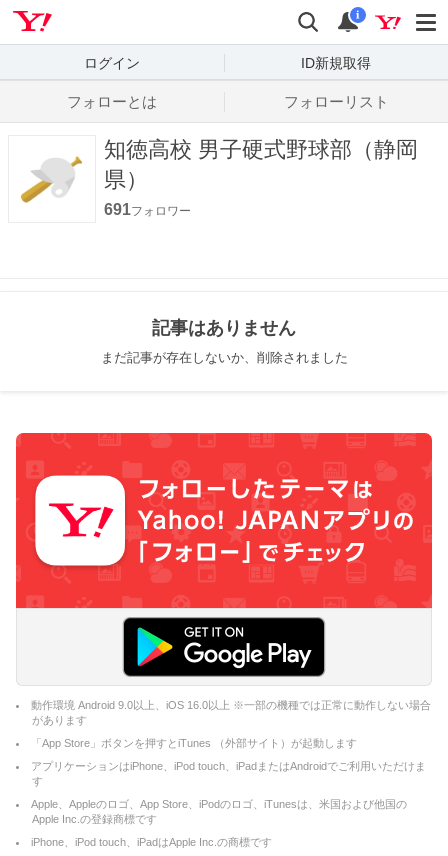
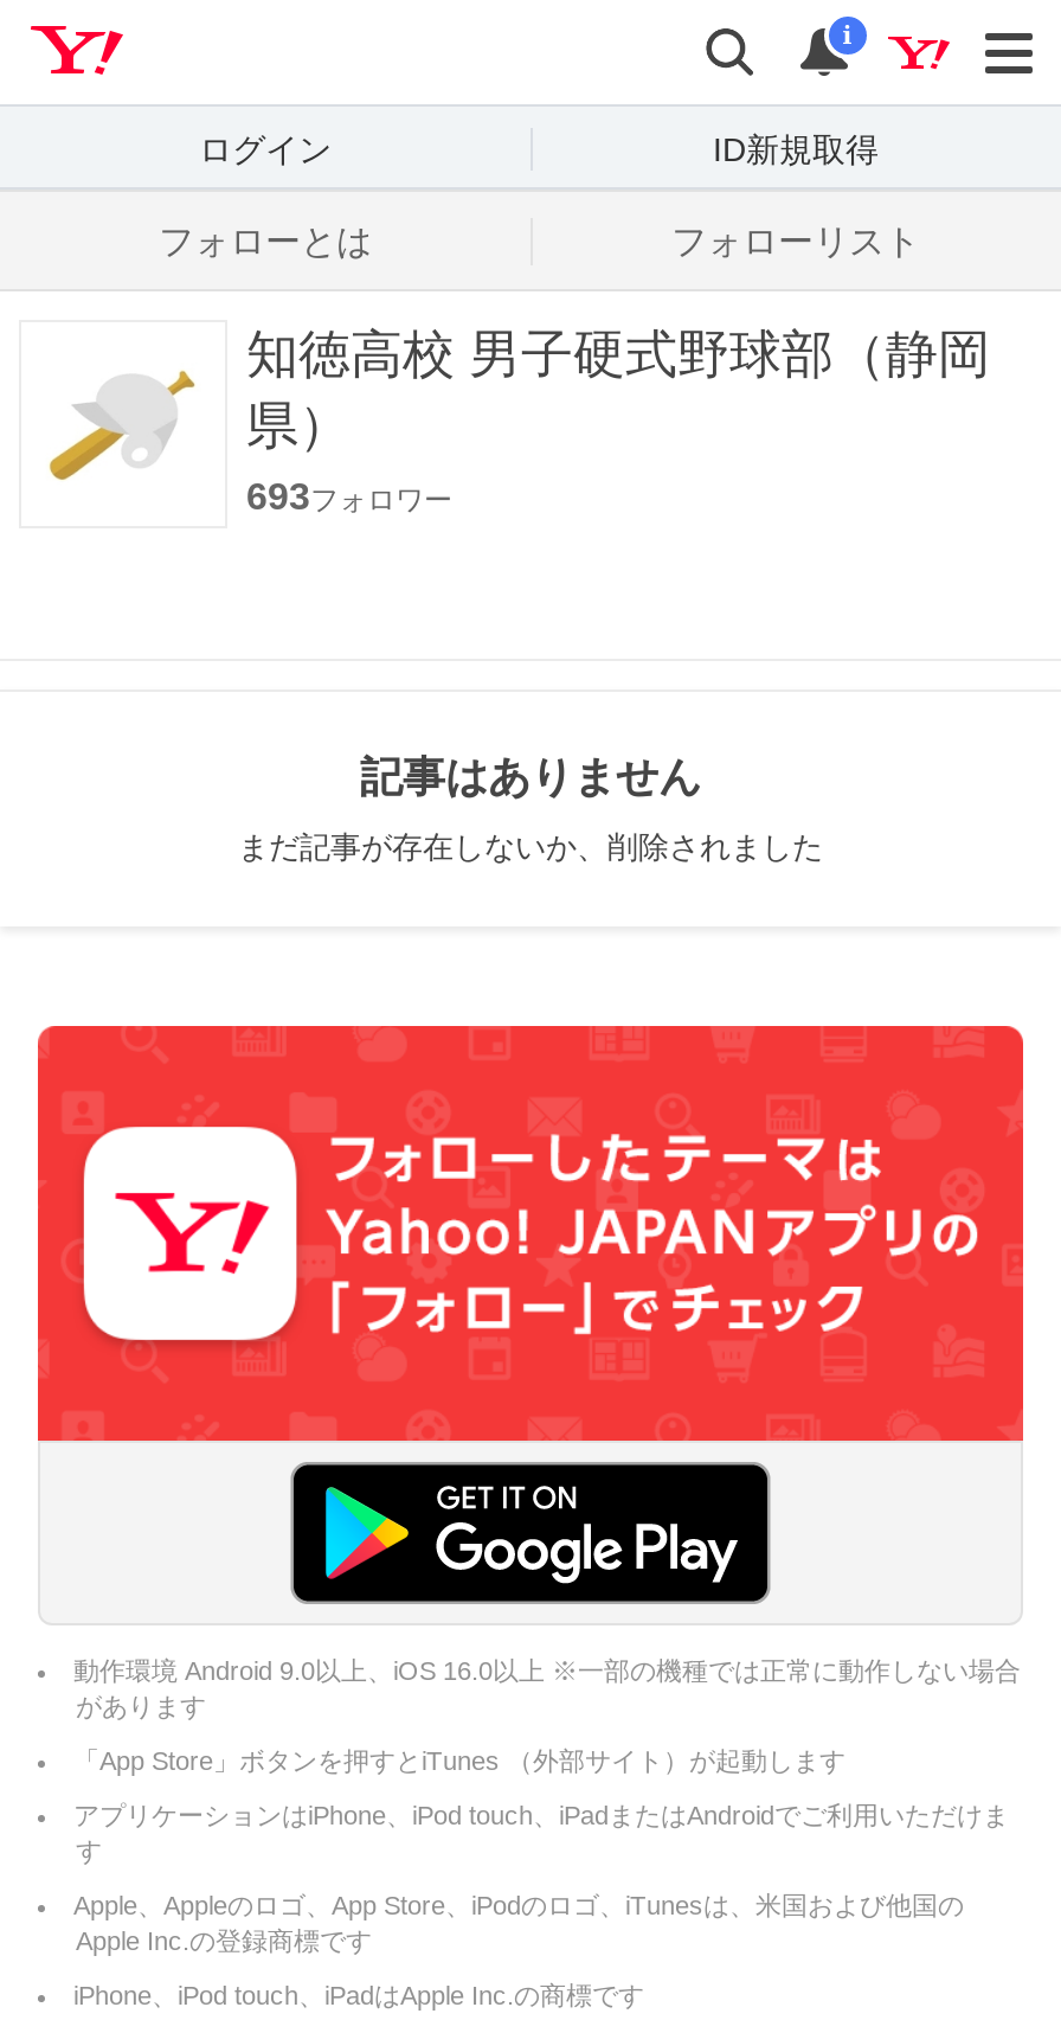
[104,201,191,218] 691フォロワー -> [246,476,452,517] 693フォロワー

